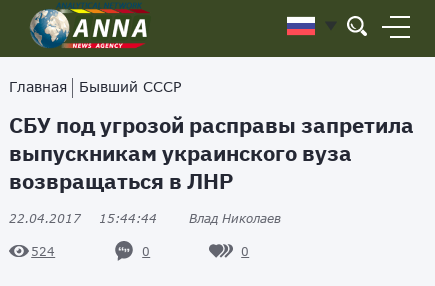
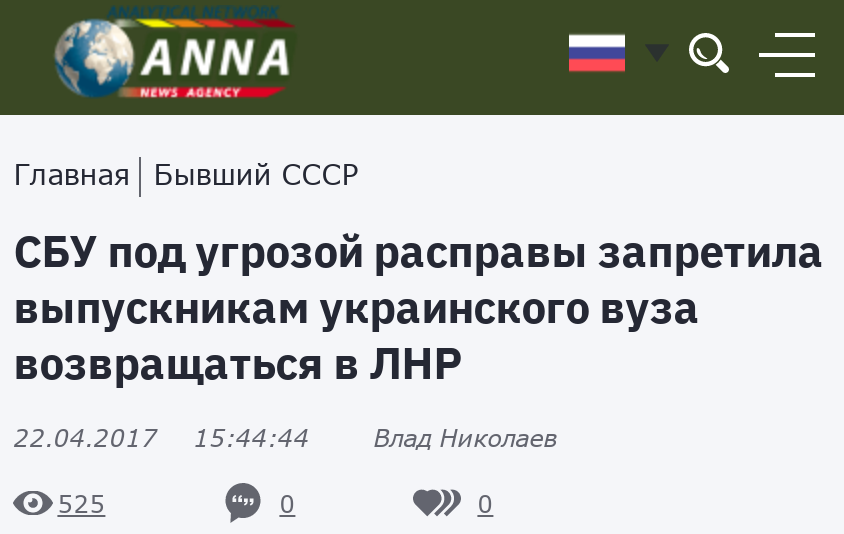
[31,244,55,259] 524 -> [57,489,105,519] 525

